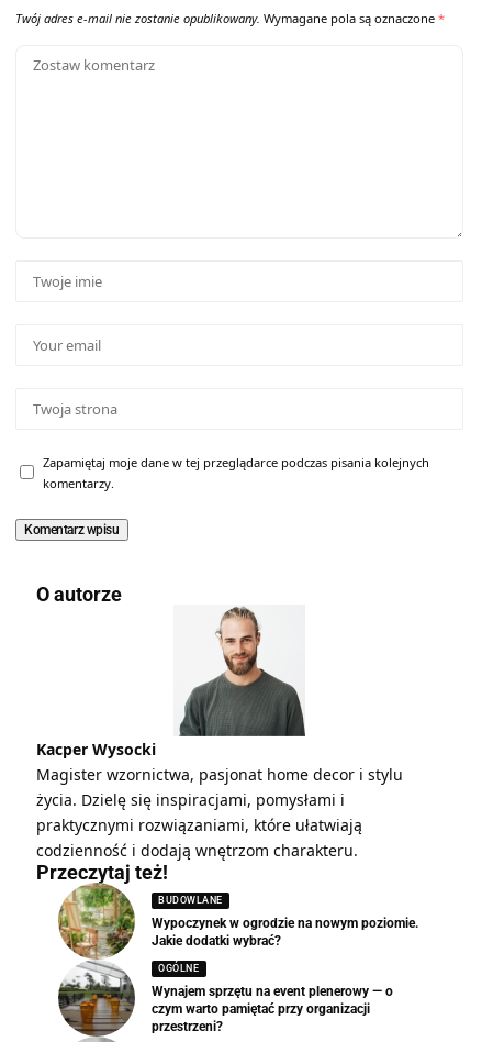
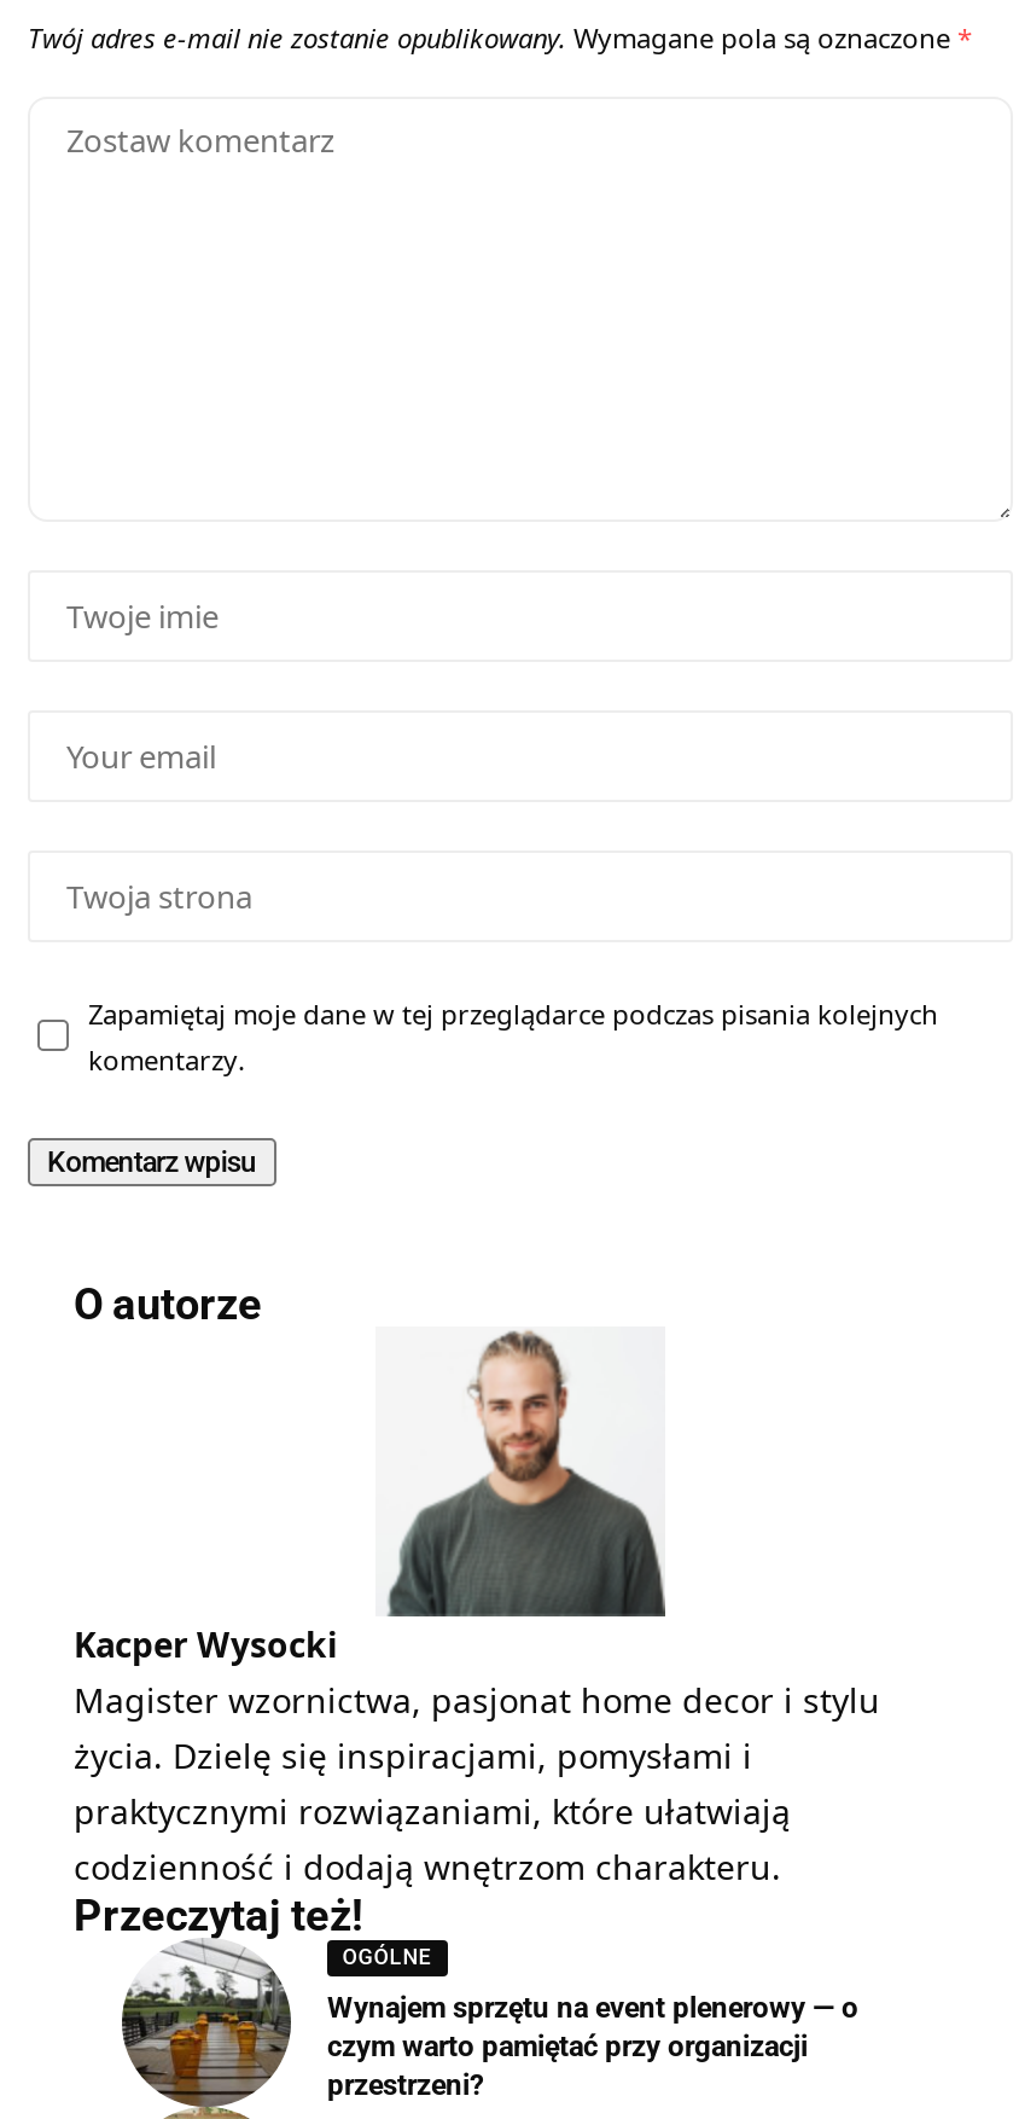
[57,886,418,962] [image] | BUDOWLANE | Wypoczynek w ogrodzie na nowym poziomie. | Jakie dodatki wybrać? -> none

